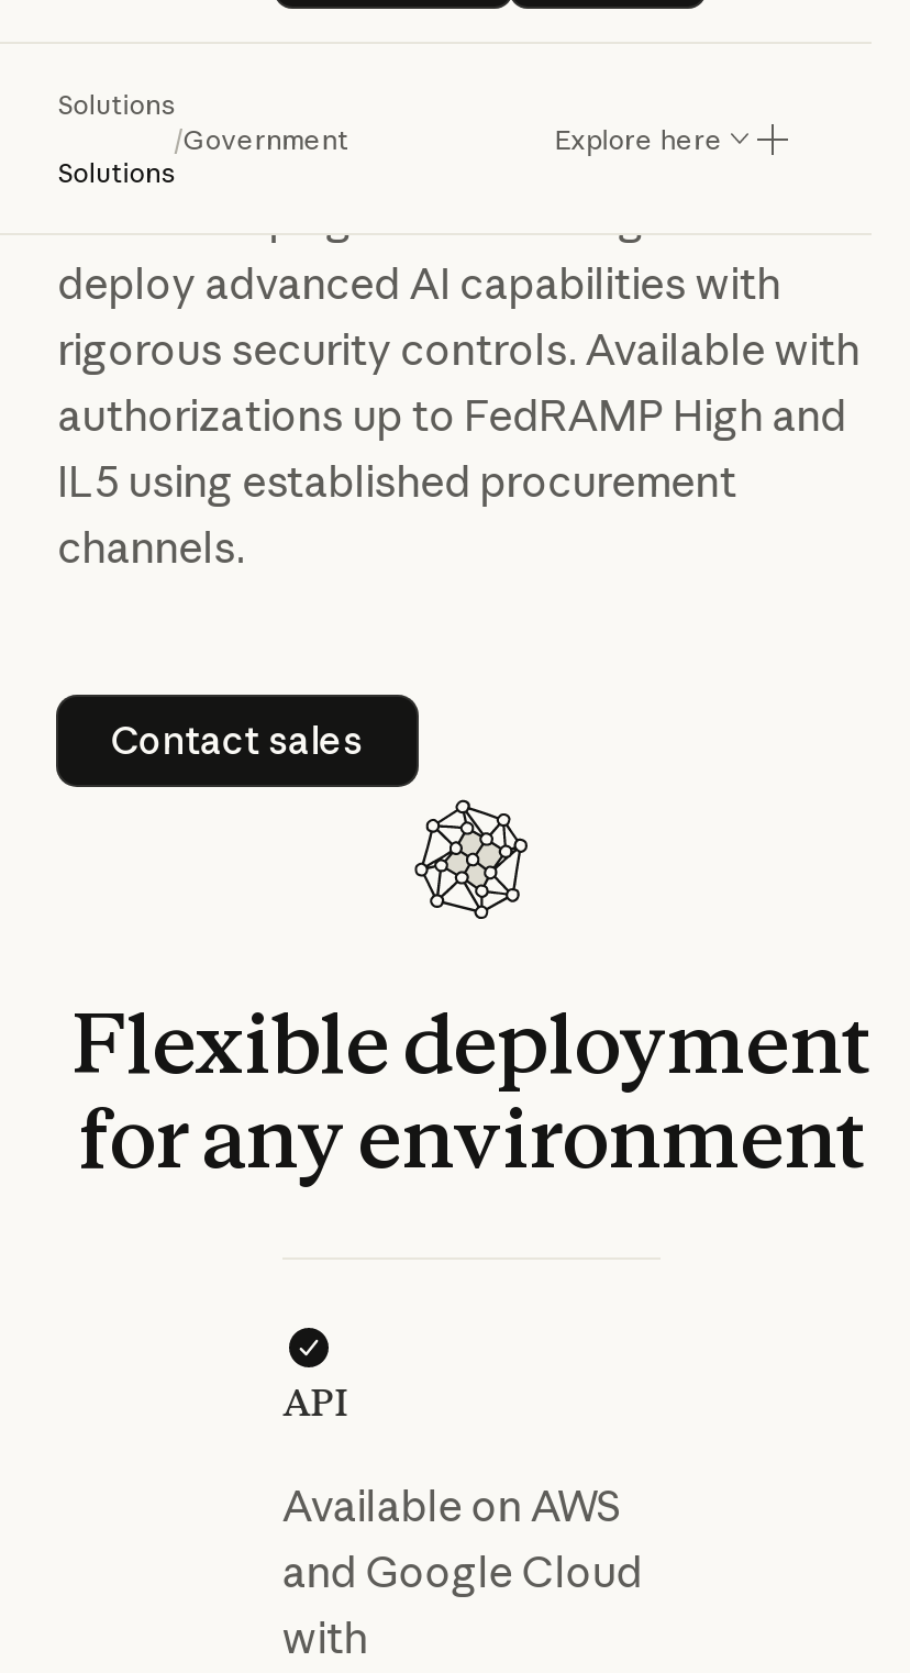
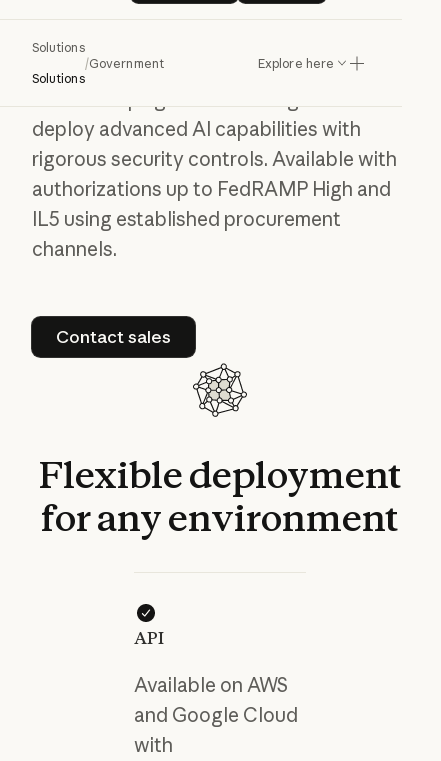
[412,798,531,921] [image] -> [192,362,248,418] [image]

